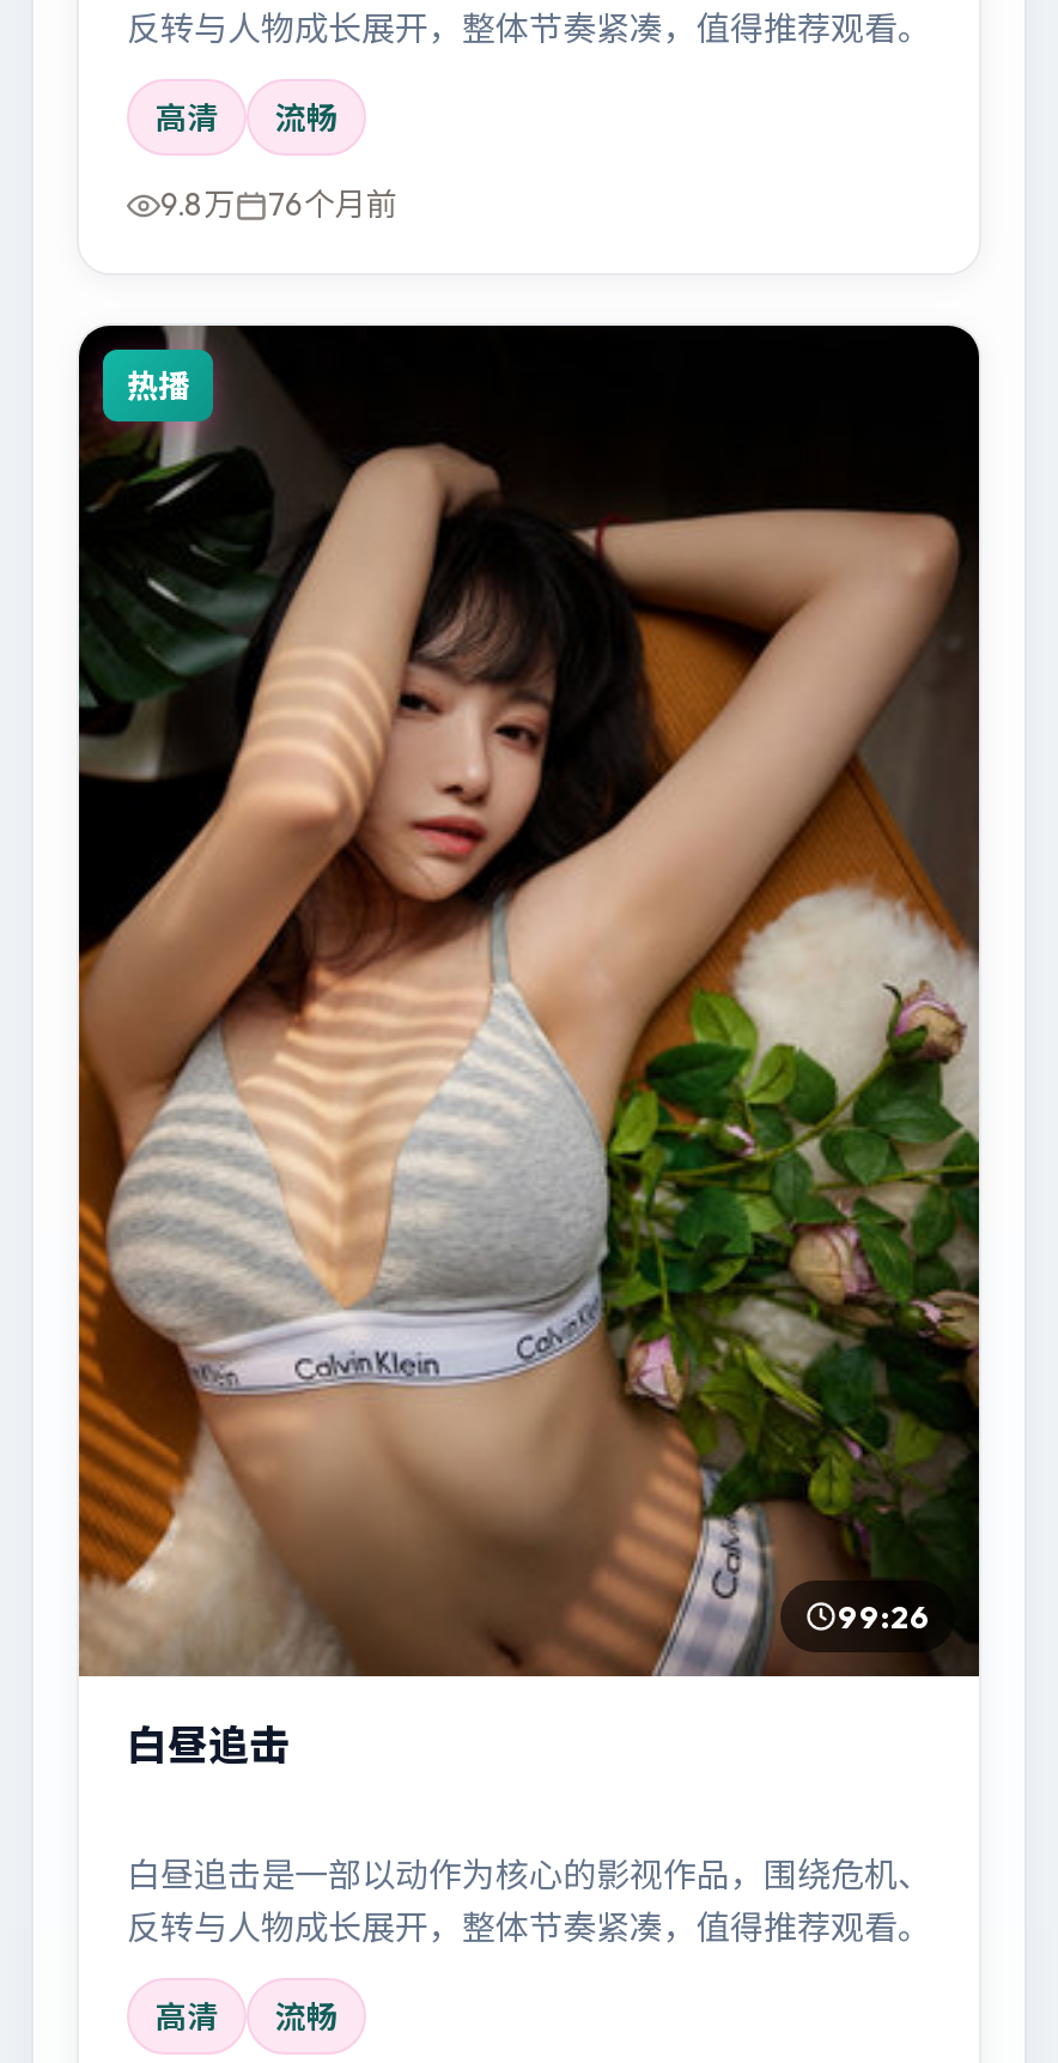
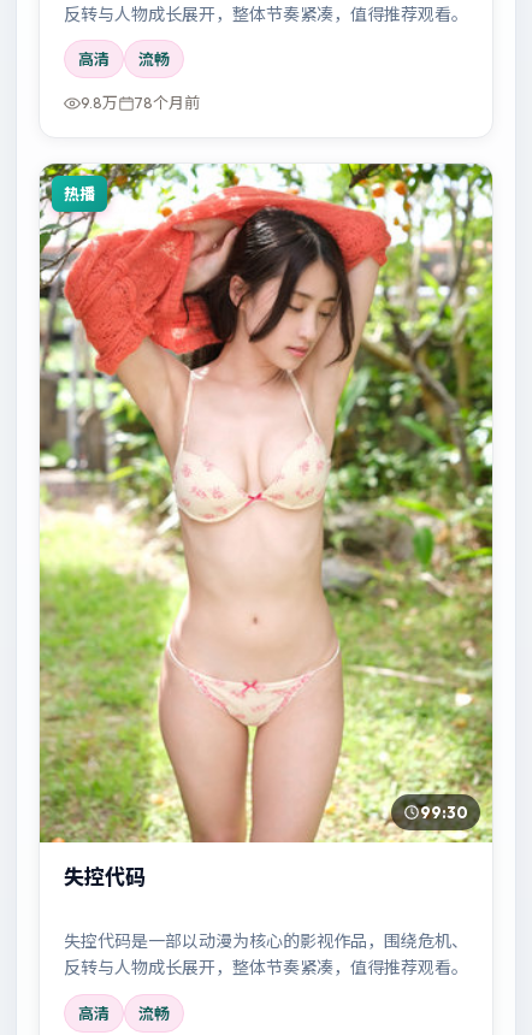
[160,185,397,224] 9.8万 76个月前 -> [81,93,200,112] 9.8万 78个月前
[77,323,981,1679] [image] | 99:26 -> [39,162,493,844] [image] | 99:30
[127,1720,290,1771] 白昼追击 -> [64,865,146,890] 失控代码
[127,1852,931,1895] 白昼追击是一部以动作为核心的影视作品，围绕危机、 -> [64,931,468,952] 失控代码是一部以动漫为核心的影视作品，围绕危机、

